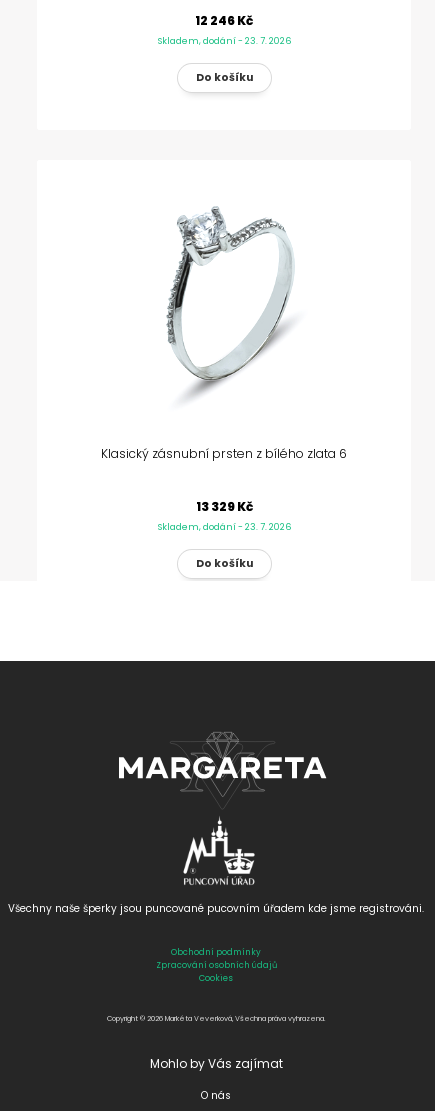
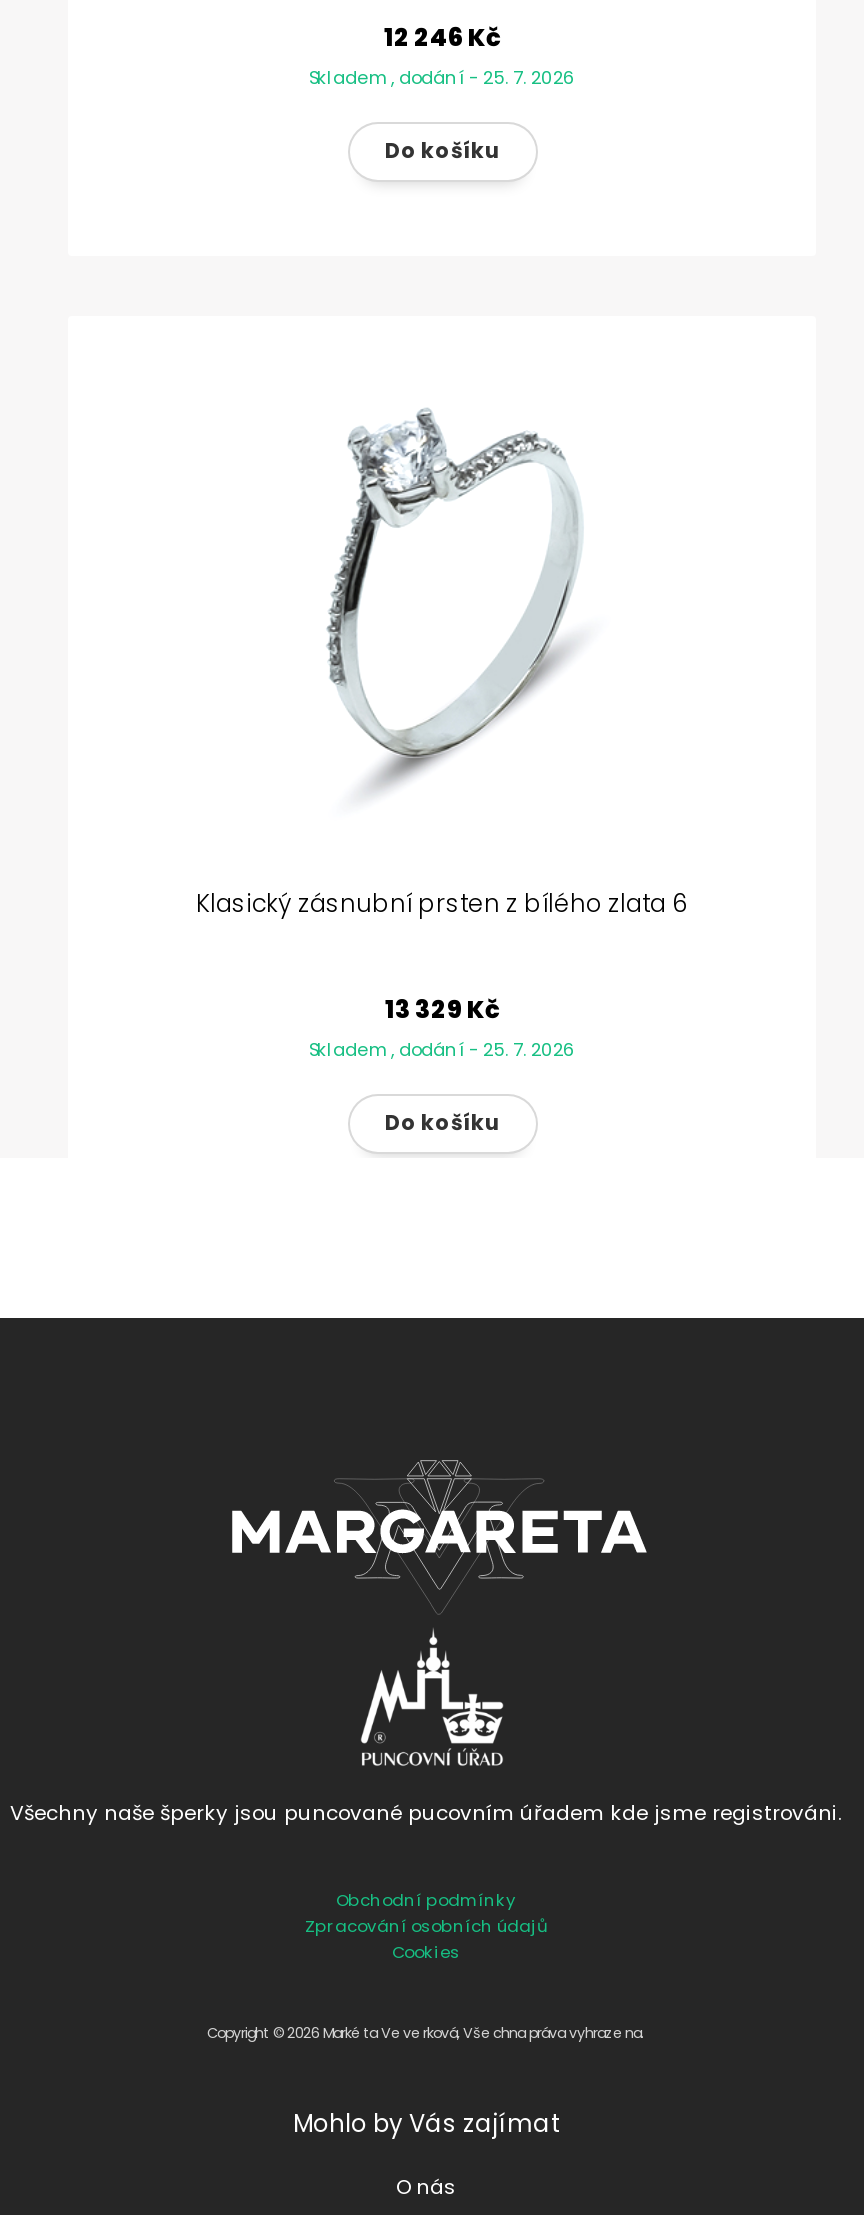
[157,35,290,47] Skladem, dodání - 23. 7. 2026 -> [309,66,575,90] Skladem, dodání - 25. 7. 2026
[157,521,290,533] Skladem, dodání - 23. 7. 2026 -> [309,1039,575,1063] Skladem, dodání - 25. 7. 2026

